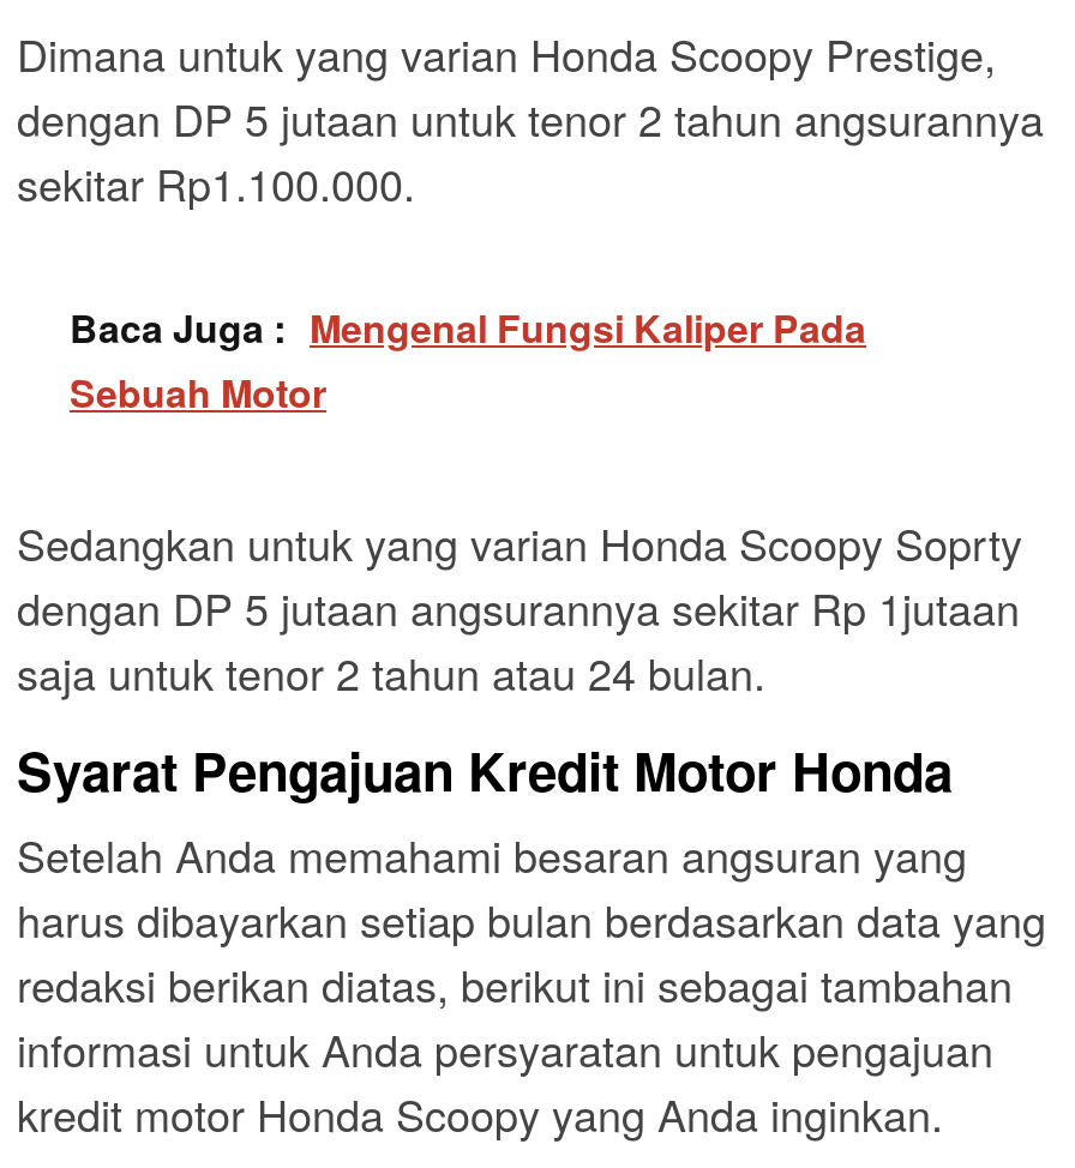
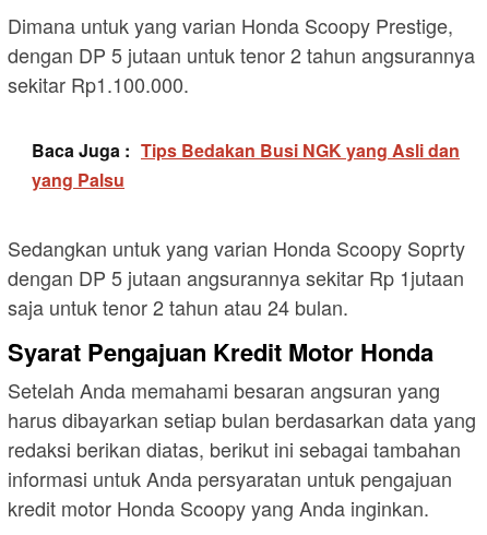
[70,299,866,419] Baca Juga : Mengenal Fungsi Kaliper Pada | Sebuah Motor -> [32,137,460,192] Baca Juga : Tips Bedakan Busi NGK yang Asli dan | yang Palsu

